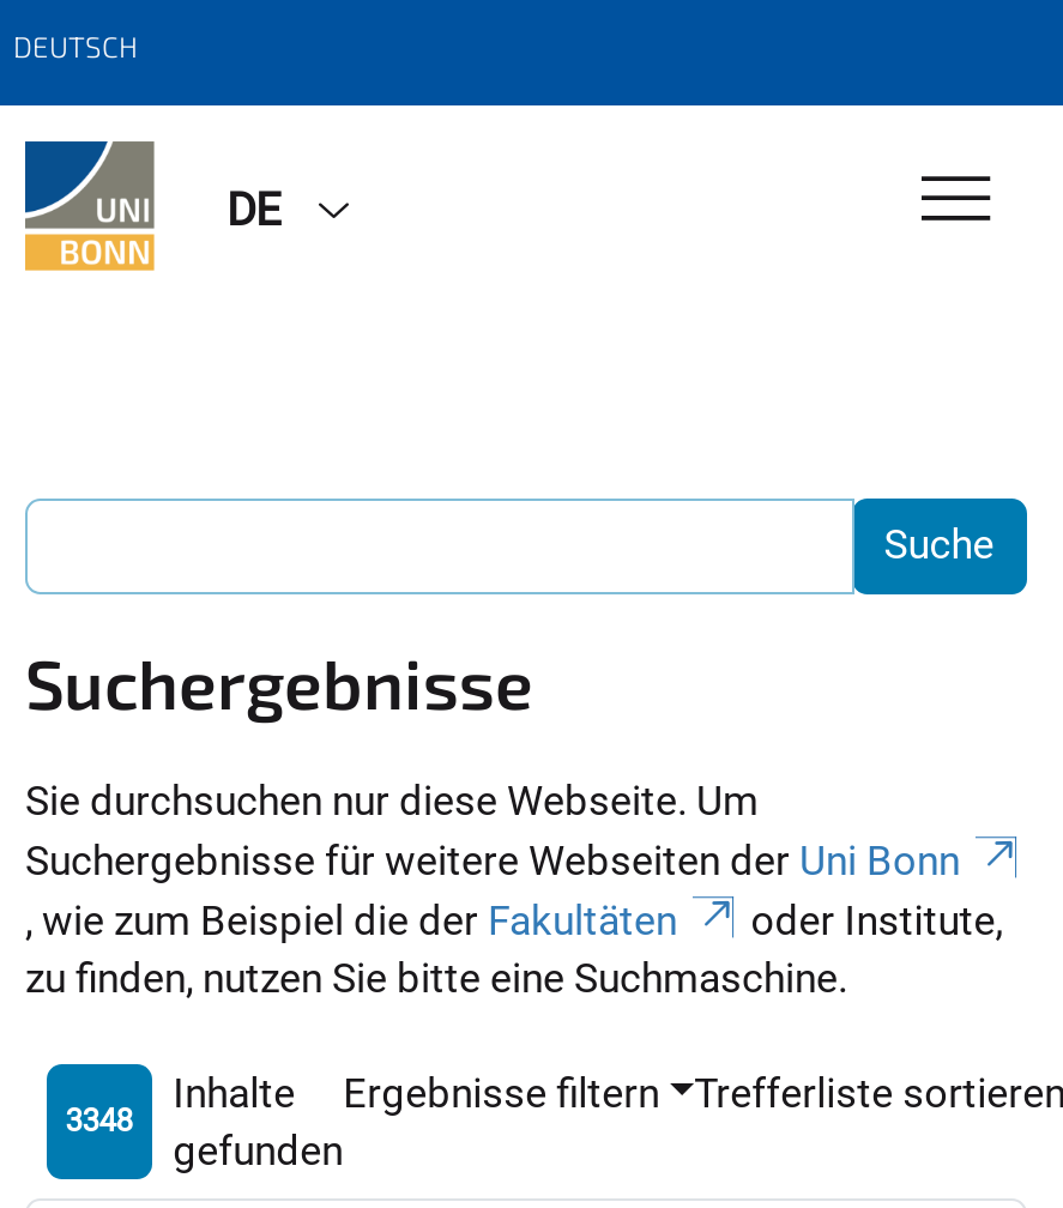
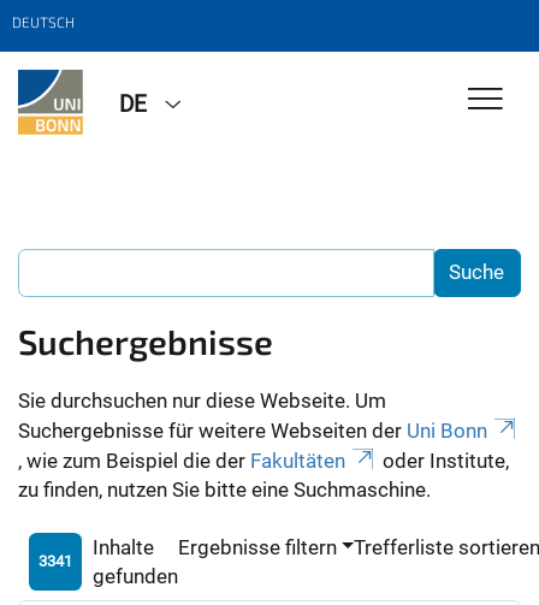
[65,1102,133,1138] 3348 -> [38,552,72,570] 3341

